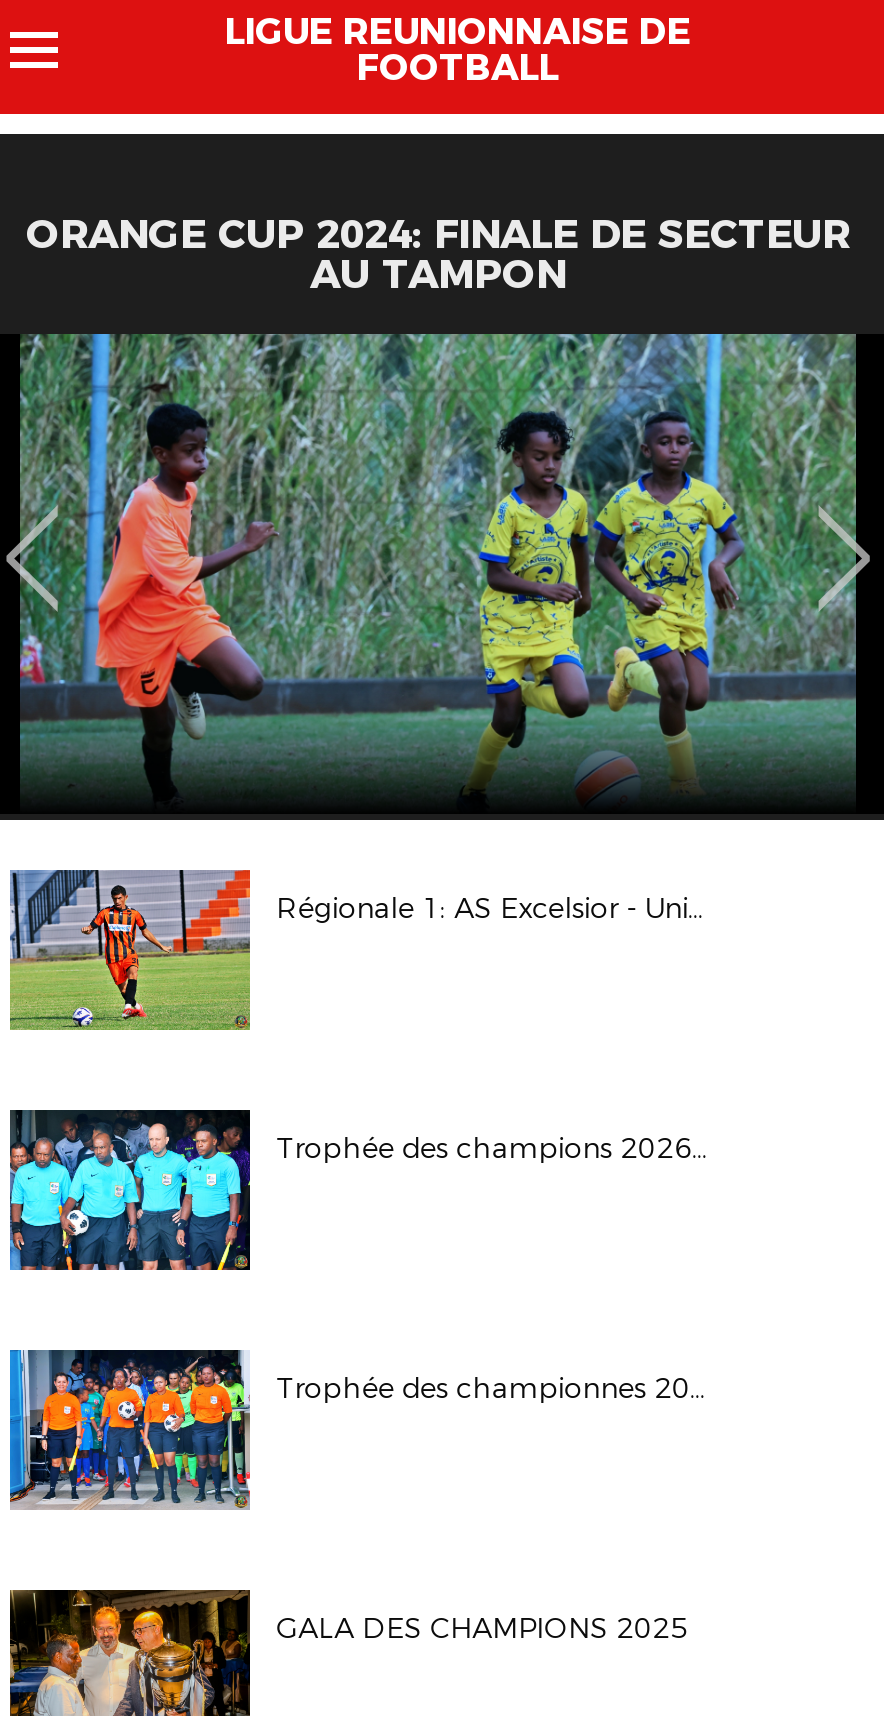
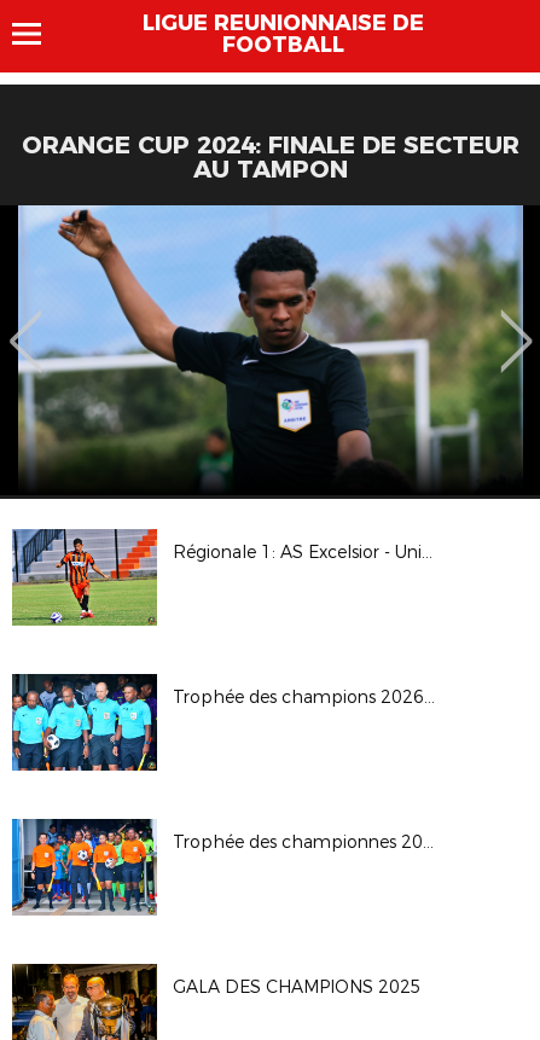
[18,332,856,798] [image] -> [17,204,523,484] [image]

